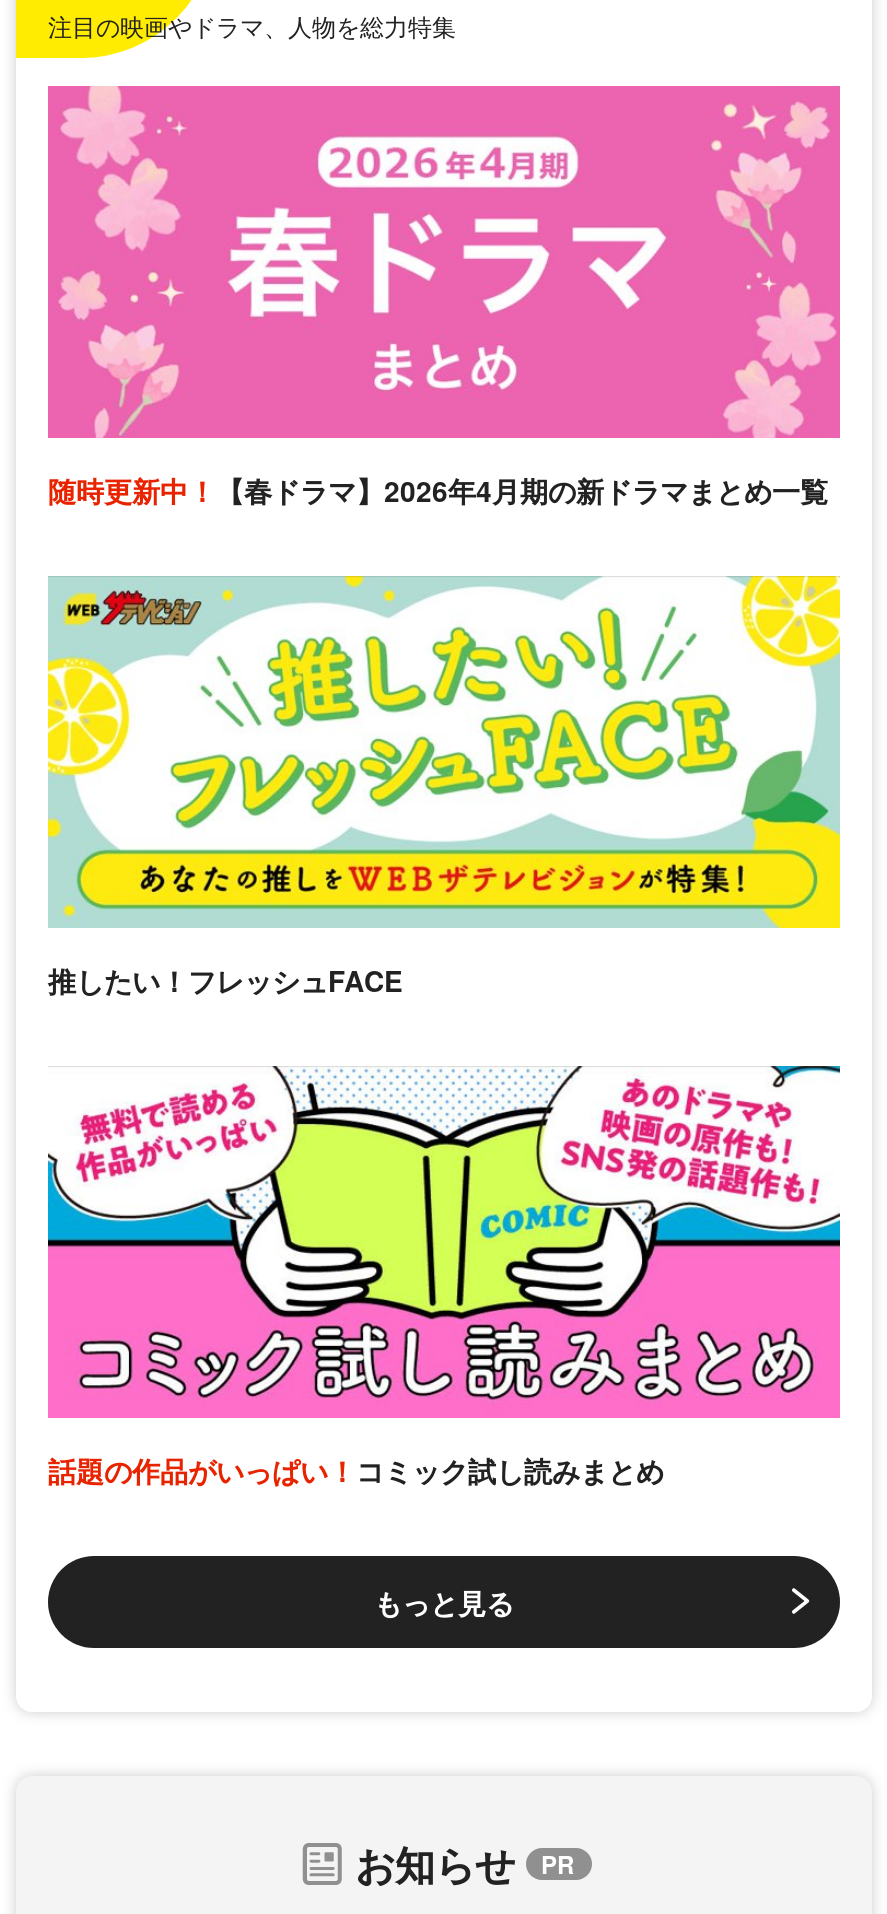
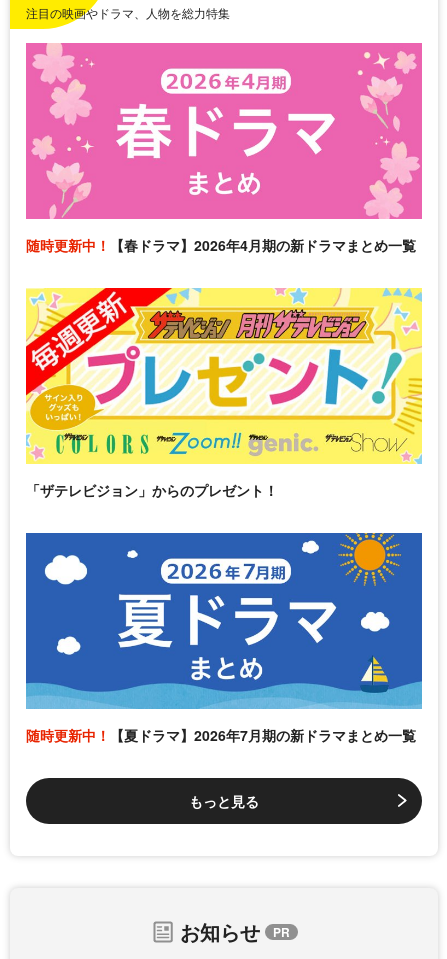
[46,574,842,1000] [image] | 推したい！フレッシュFACE -> [25,287,423,500] [image] | 「ザテレビジョン」からのプレゼント！
[46,1064,842,1490] [image] | 話題の作品がいっぱい！コミック試し読みまとめ -> [25,532,423,745] [image] | 随時更新中！【夏ドラマ】2026年7月期の新ドラマまとめ一覧

